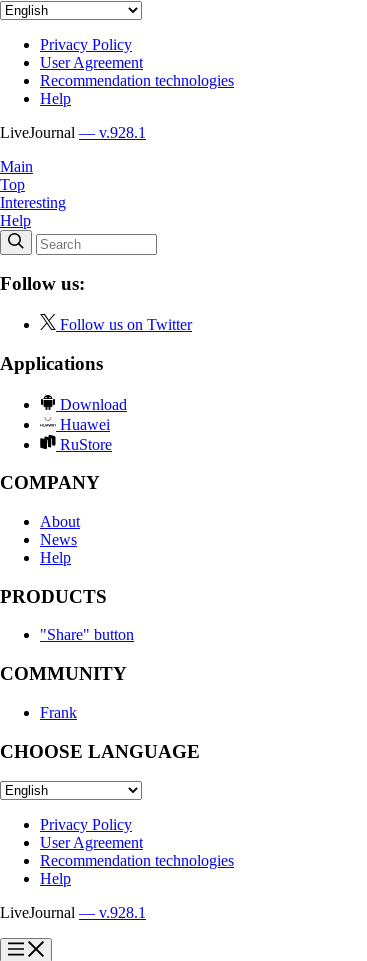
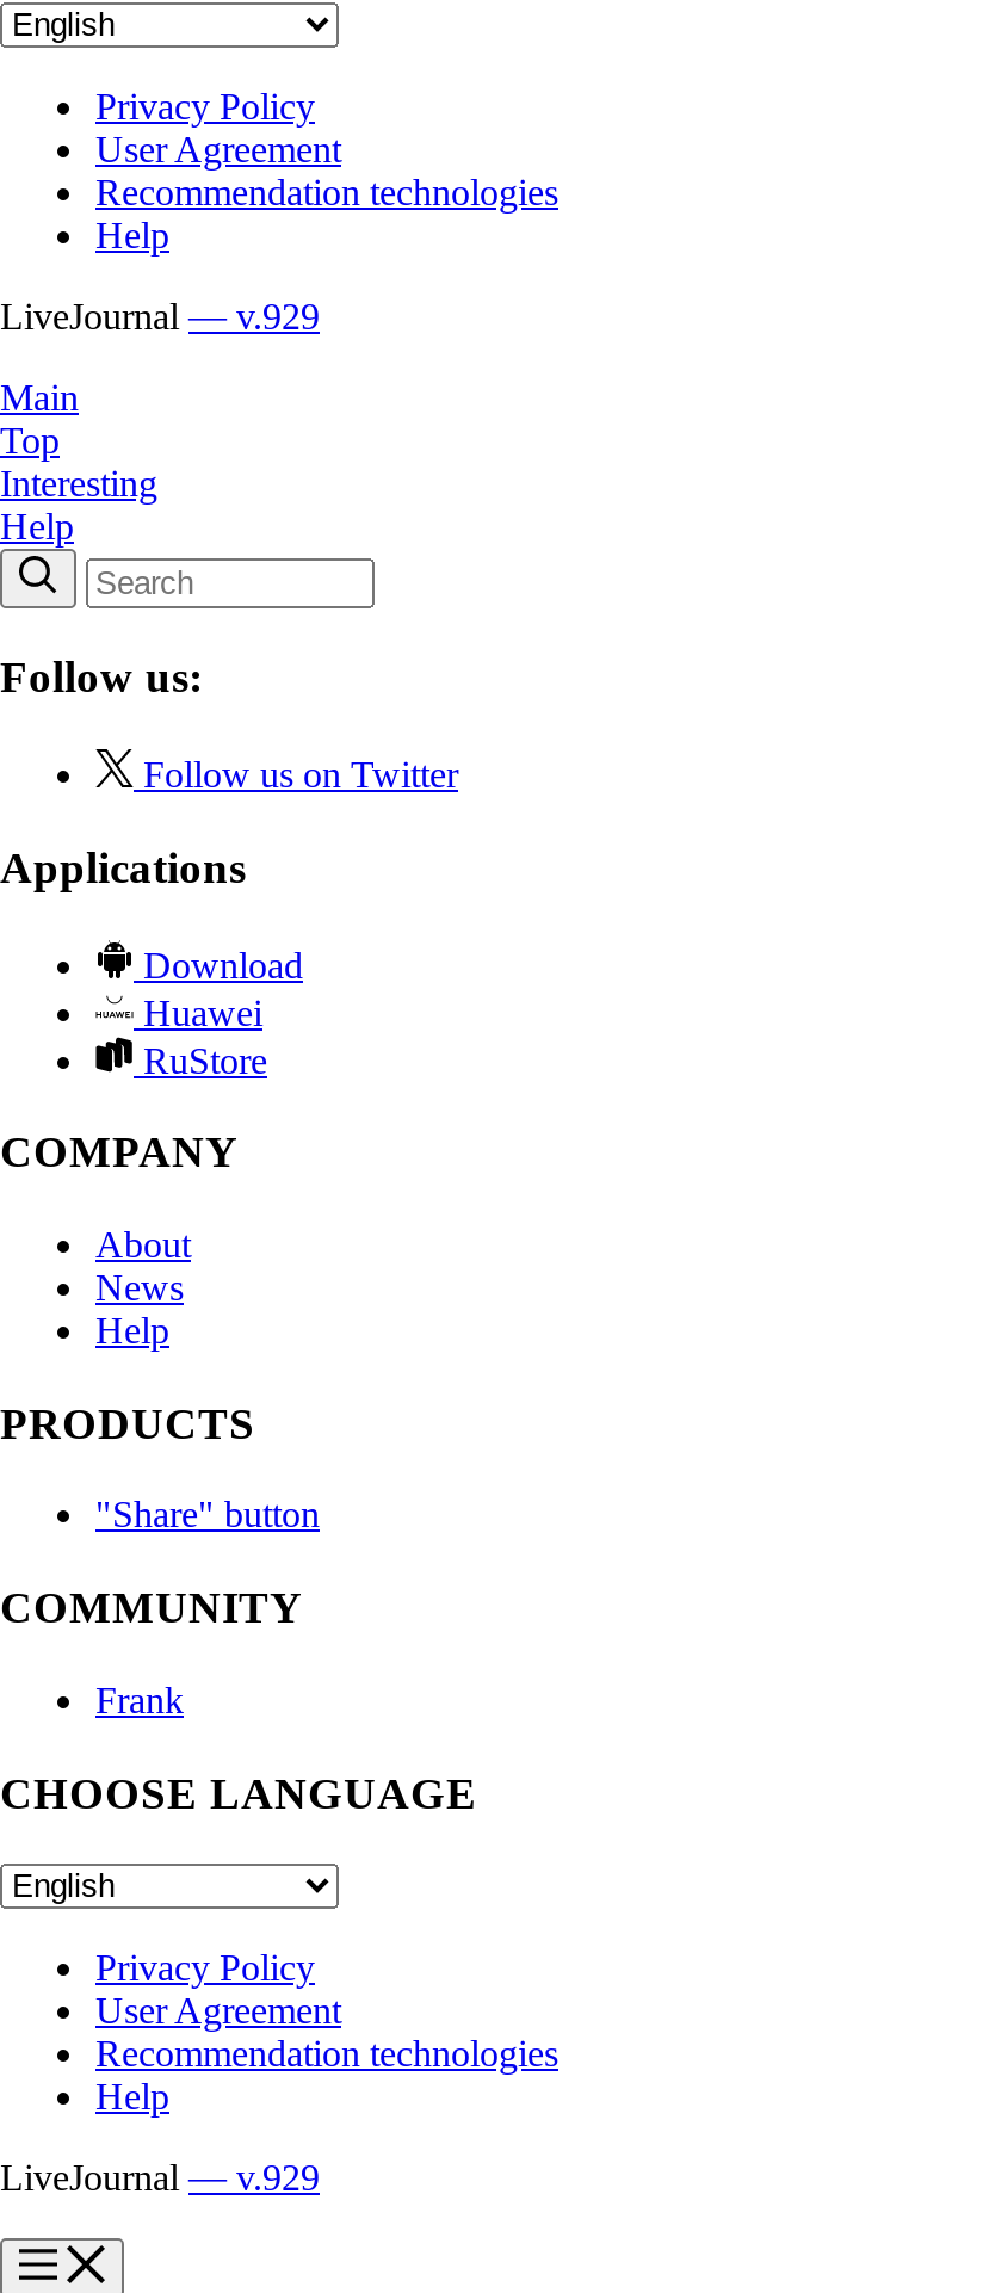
[0,124,146,141] LiveJournal — v.928.1 -> [0,295,320,335] LiveJournal — v.929
[0,904,146,921] LiveJournal — v.928.1 -> [0,2157,320,2198] LiveJournal — v.929

